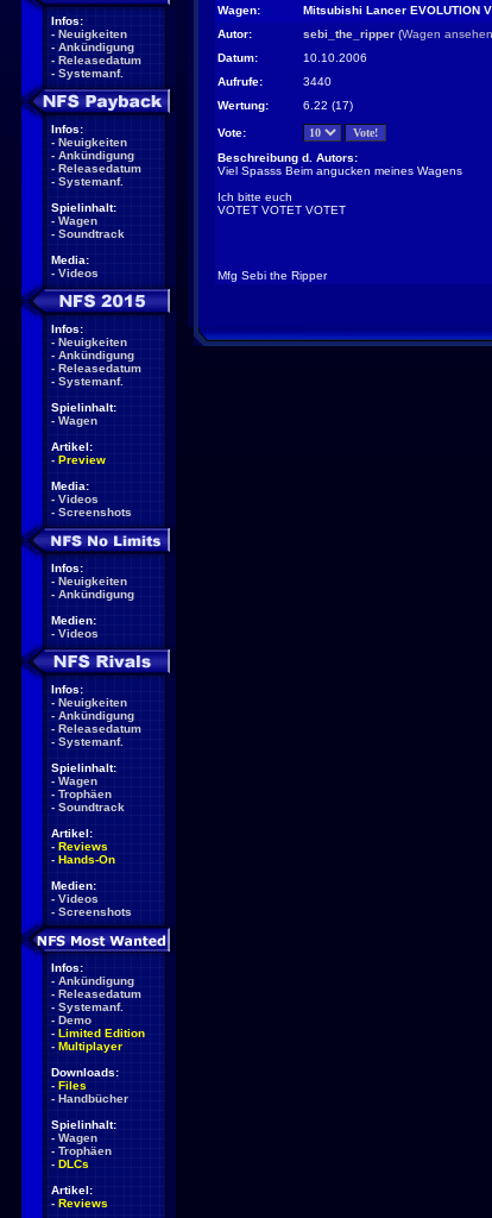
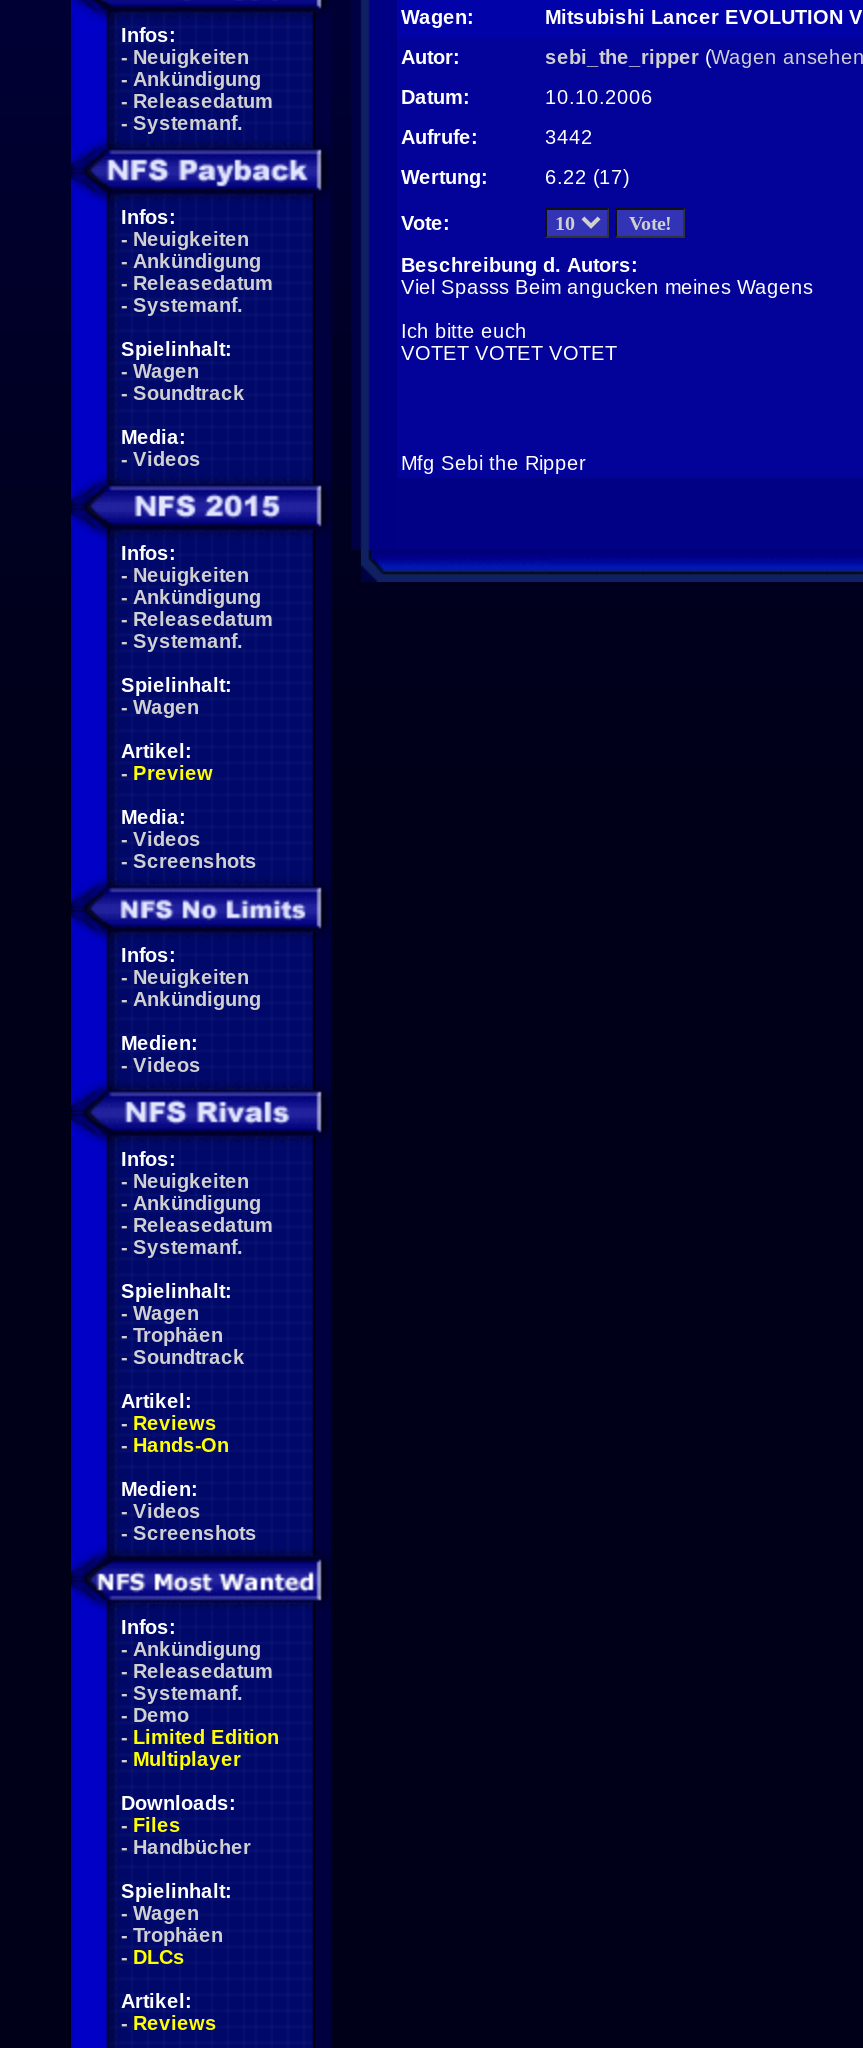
[303,75,332,88] 3440 -> [545,126,593,148] 3442

